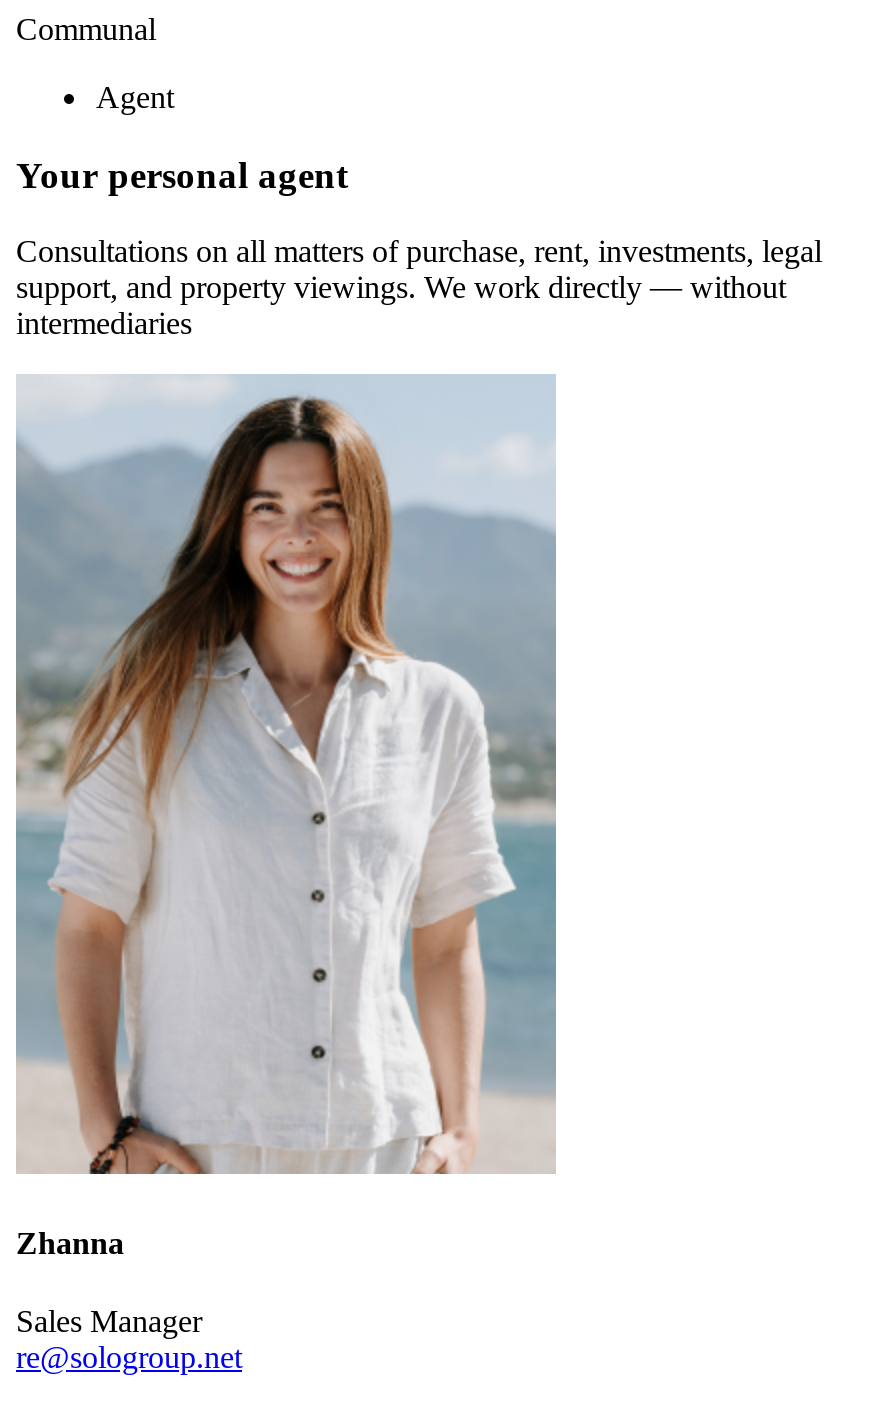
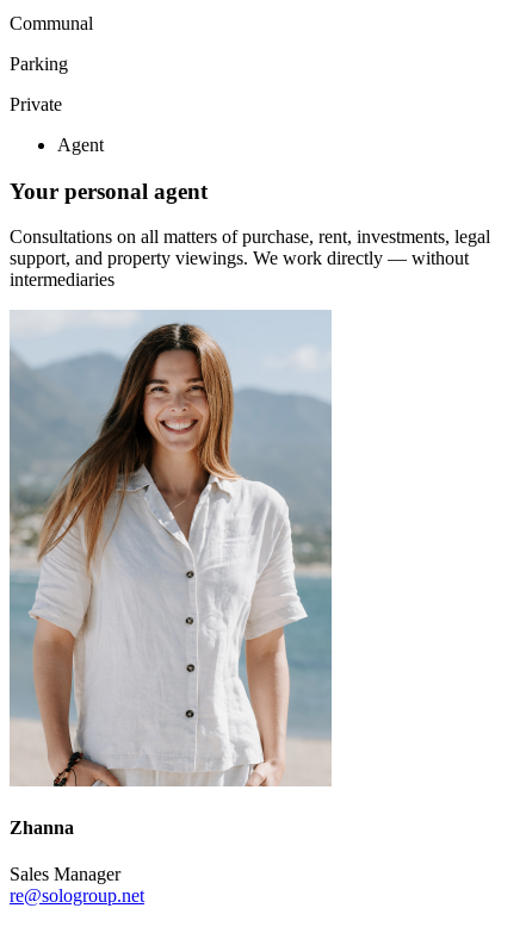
none -> [10,54,68,114] Parking | Private

